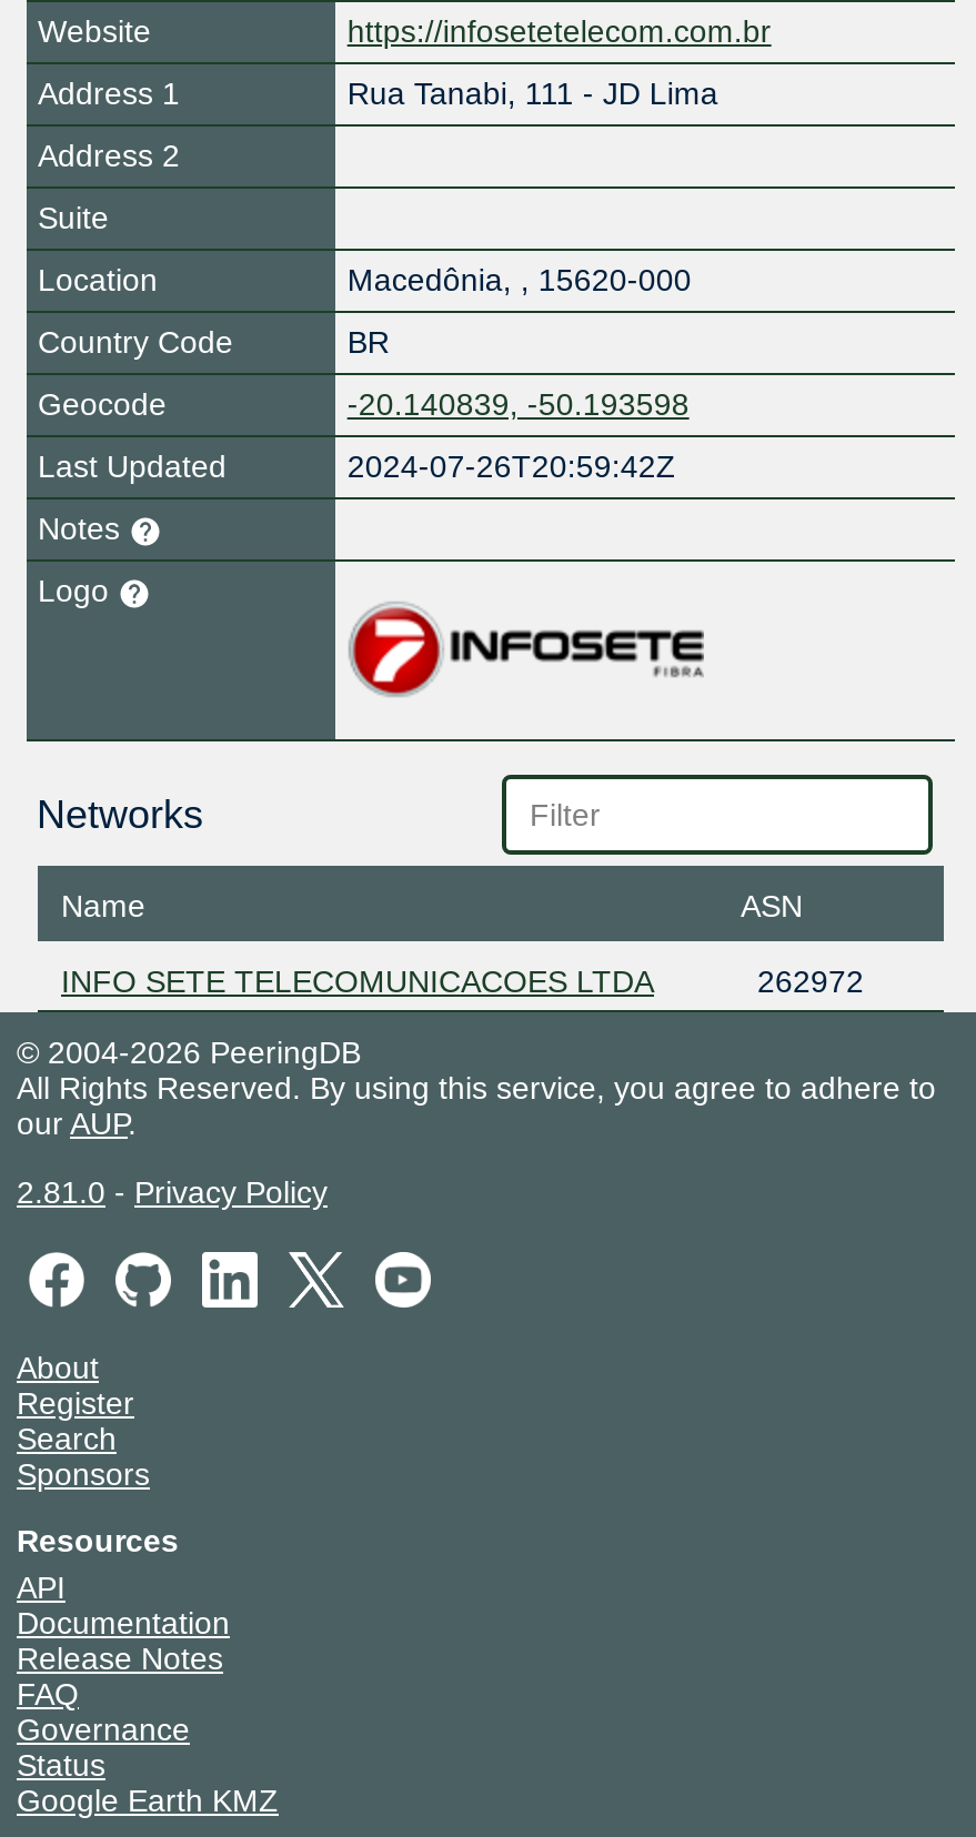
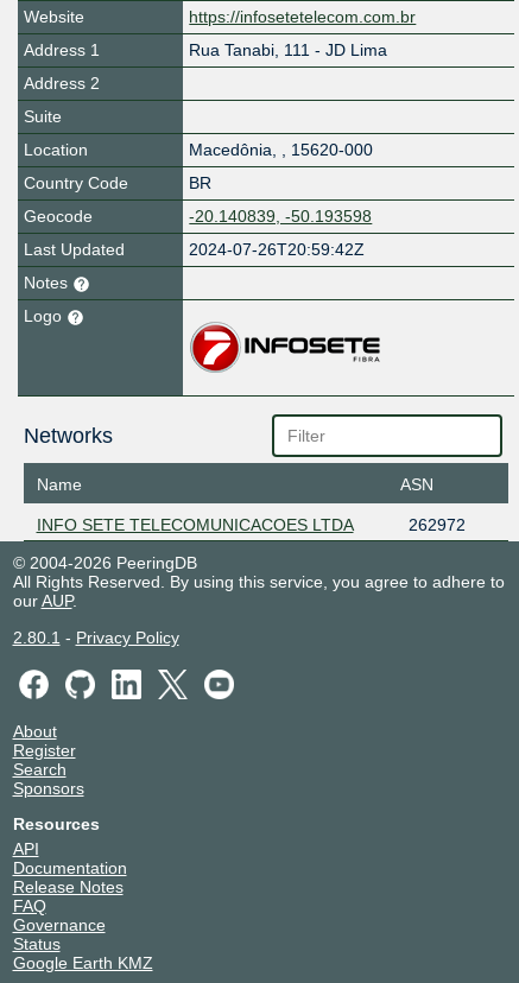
[17,1174,328,1209] 2.81.0 - Privacy Policy -> [12,628,179,647] 2.80.1 - Privacy Policy

